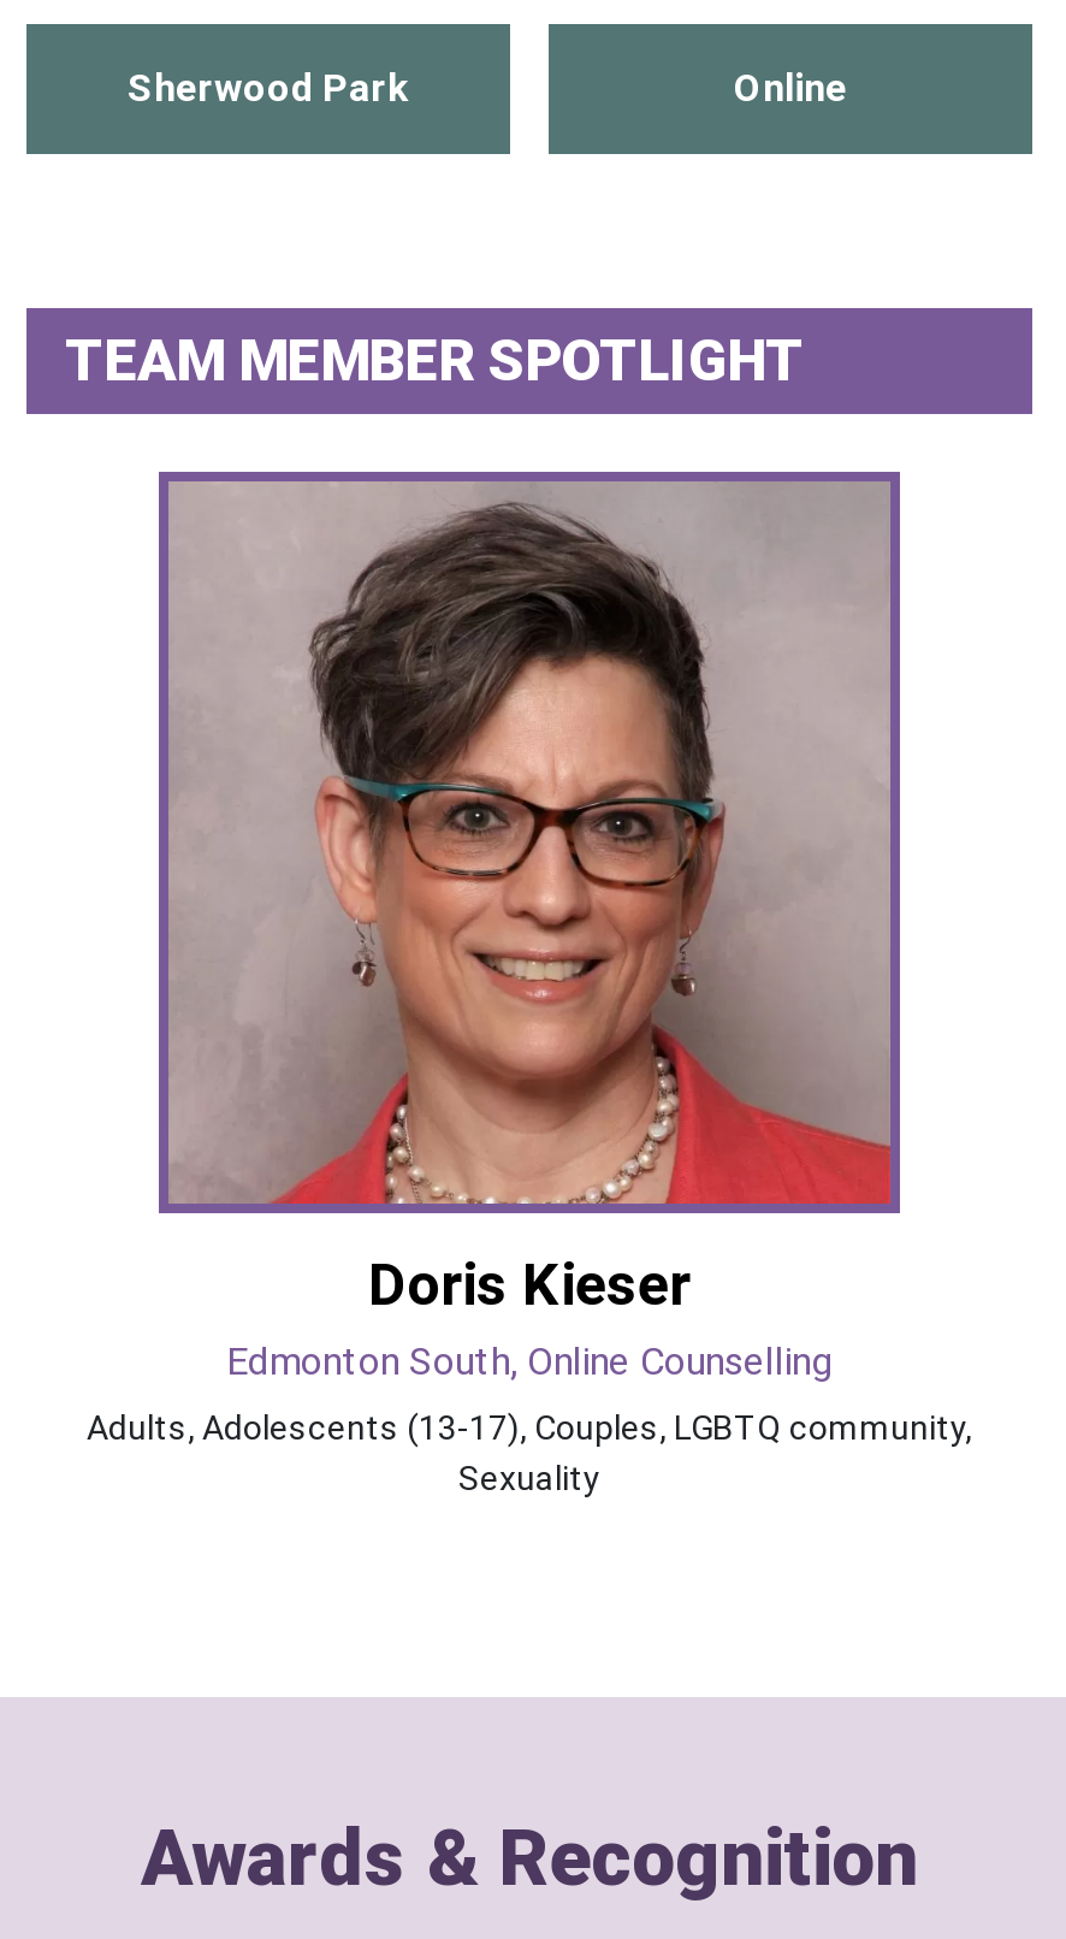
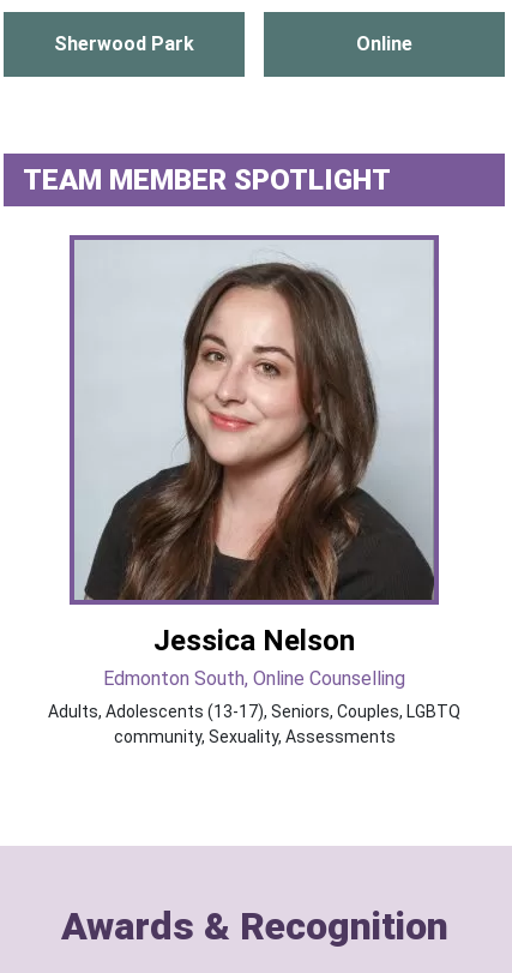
[171,484,893,1319] [image] | Doris Kieser -> [74,240,435,657] [image] | Jessica Nelson
[87,1408,972,1497] Adults, Adolescents (13-17), Couples, LGBTQ community, | Sexuality -> [48,702,460,746] Adults, Adolescents (13-17), Seniors, Couples, LGBTQ | community, Sexuality, Assessments

